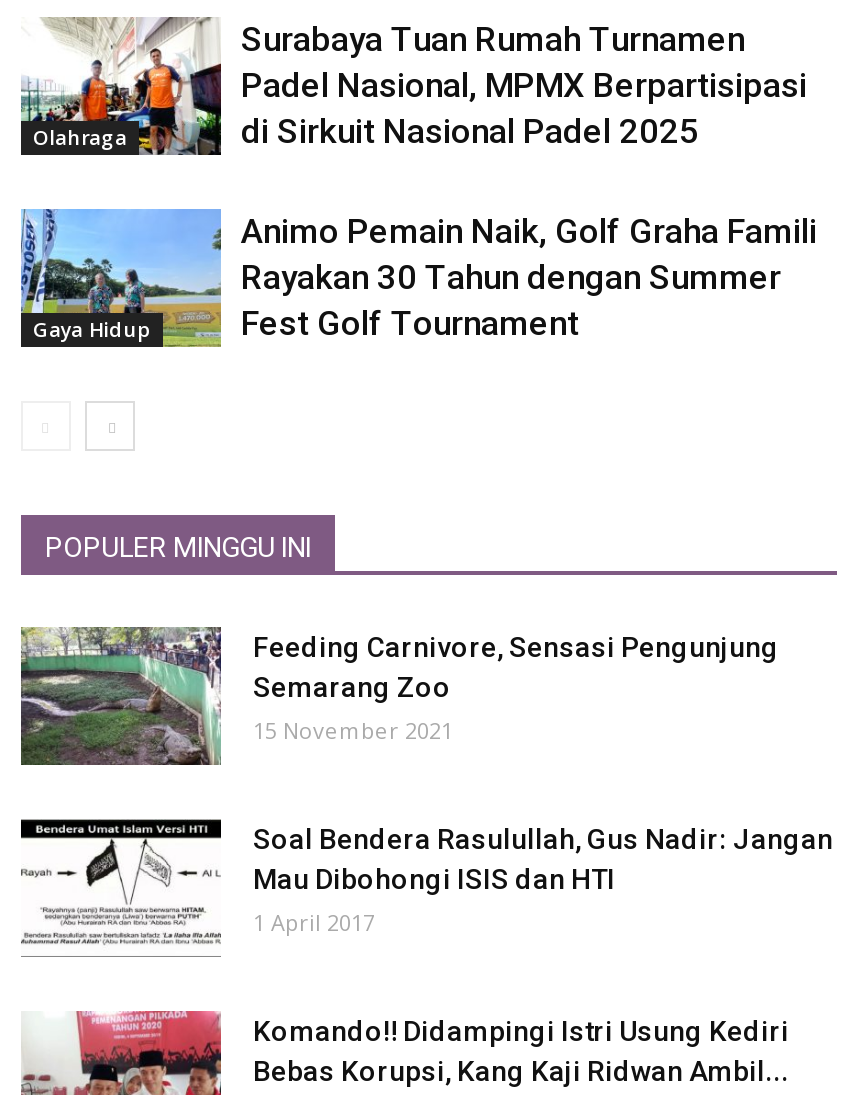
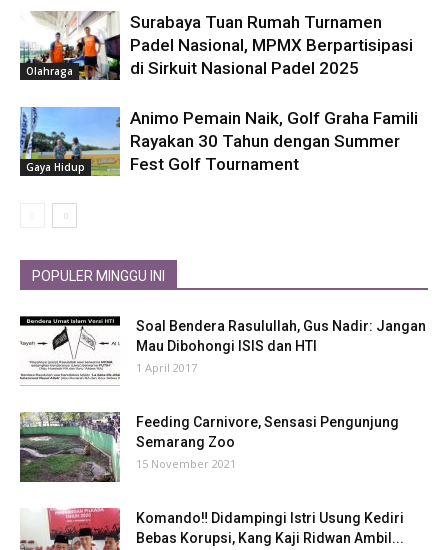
moved [19,625,779,767] -> [19,411,399,483]: [image] | Feeding Carnivore, Sensasi Pengunjung | Semarang Zoo | 15 November 2021
moved [33,819,833,947] -> [26,316,426,380]: [image] | Soal Bendera Rasulullah, Gus Nadir: Jangan | Mau Dibohongi ISIS dan HTI | 1 April 2017

